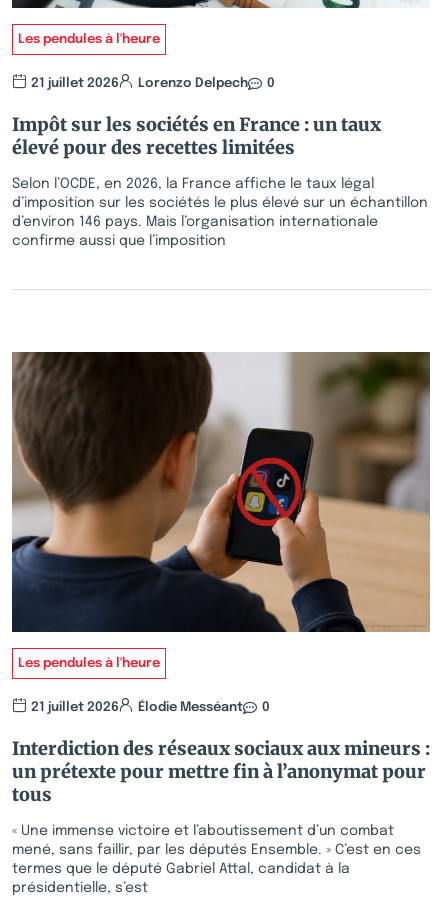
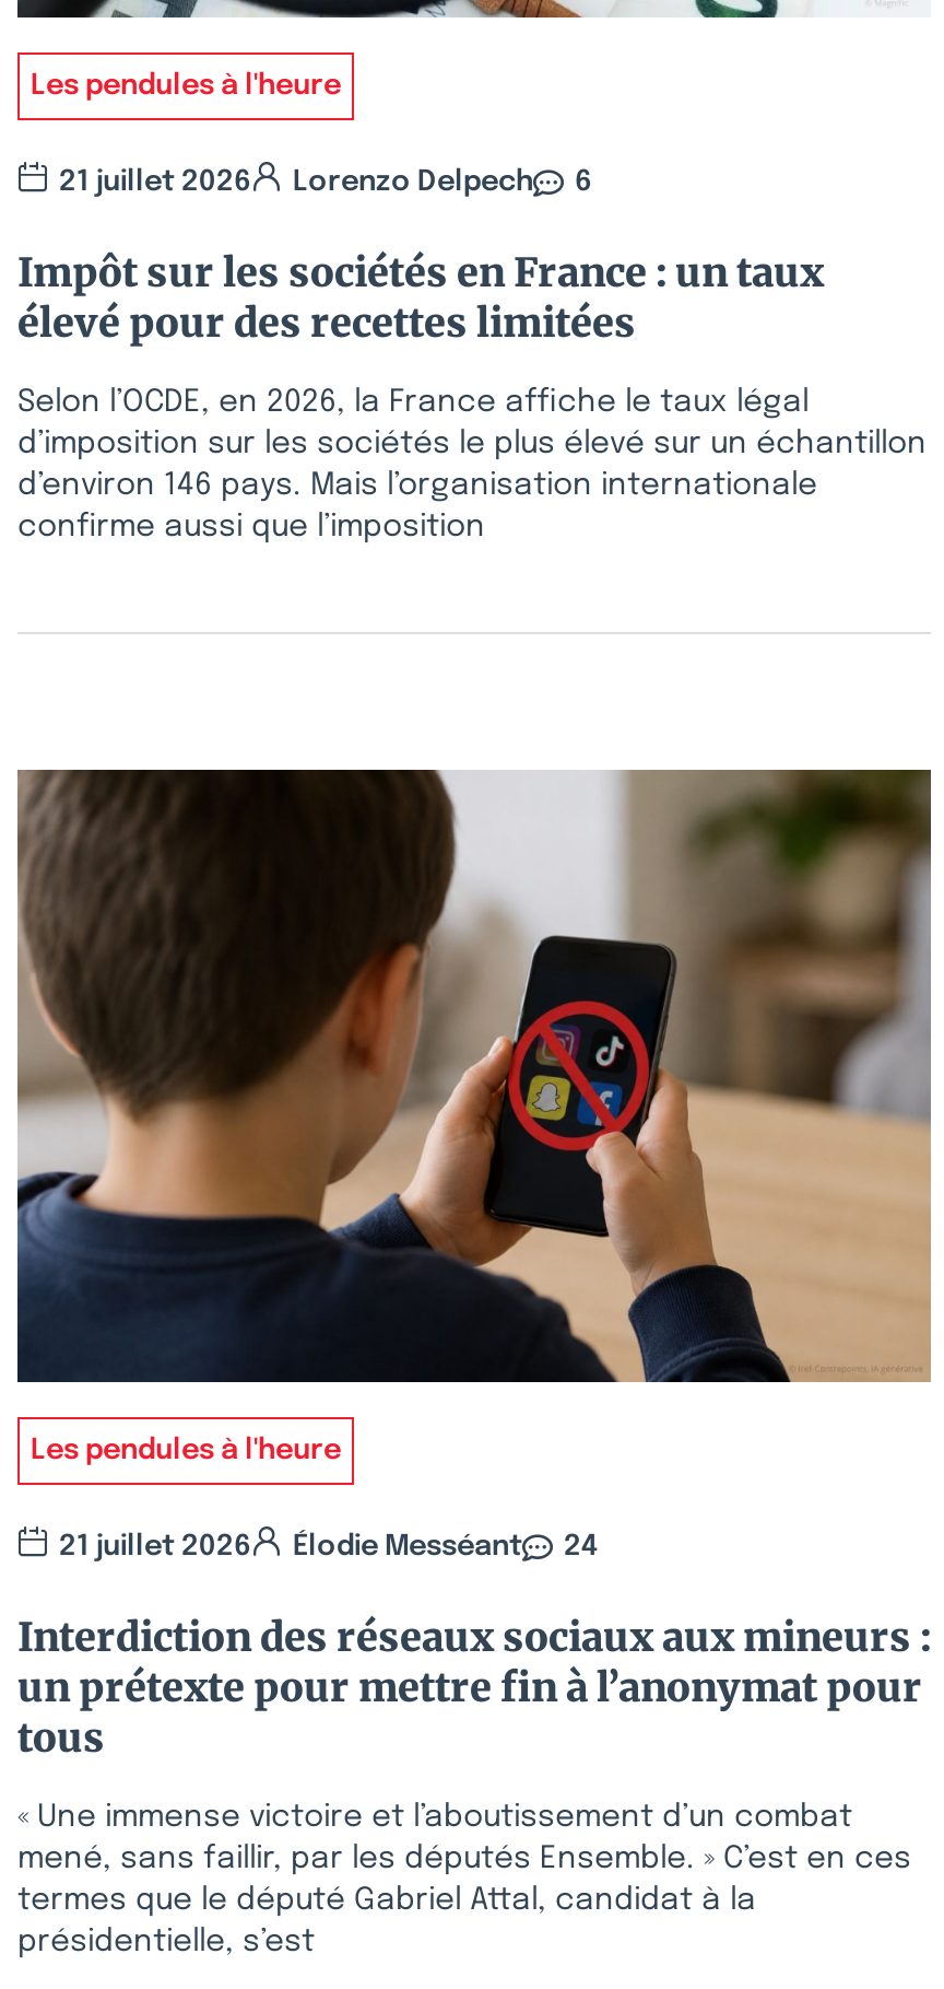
[31,77,275,90] 21 juillet 2026 Lorenzo Delpech 0 -> [59,168,592,196] 21 juillet 2026 Lorenzo Delpech 6
[31,701,270,714] 21 juillet 2026 Élodie Messéant 0 -> [59,1533,599,1561] 21 juillet 2026 Élodie Messéant 24

